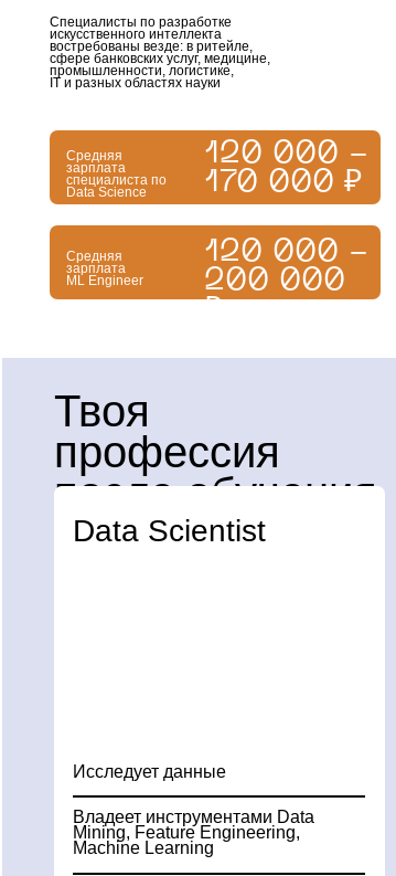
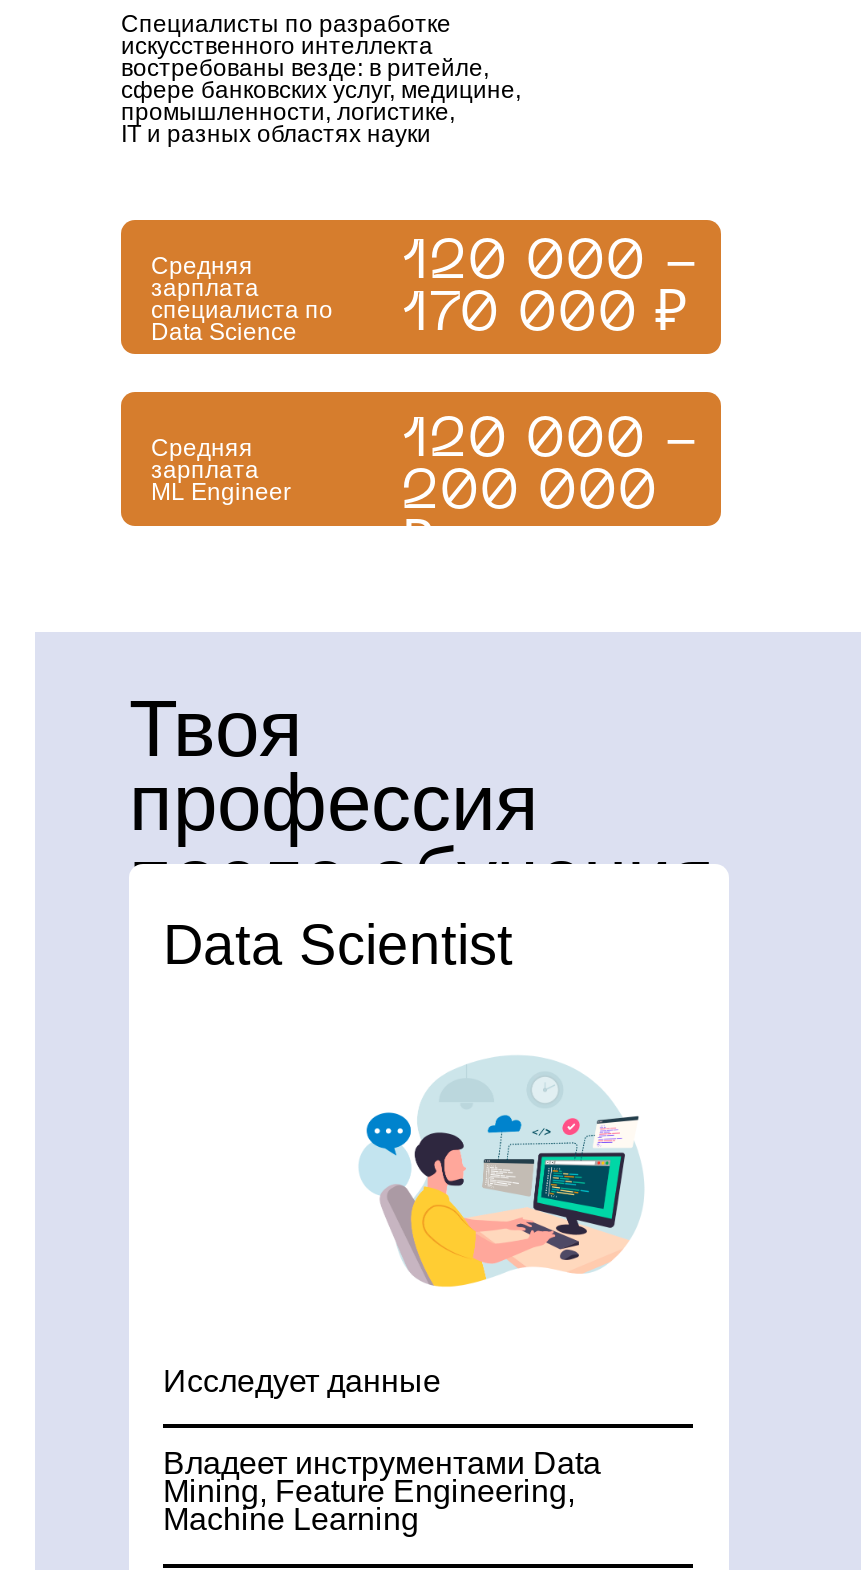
none -> [359,1056,645,1290] [image]

